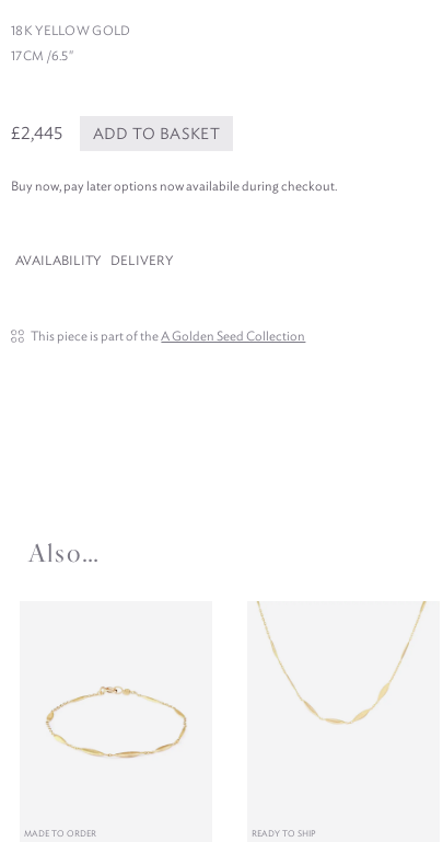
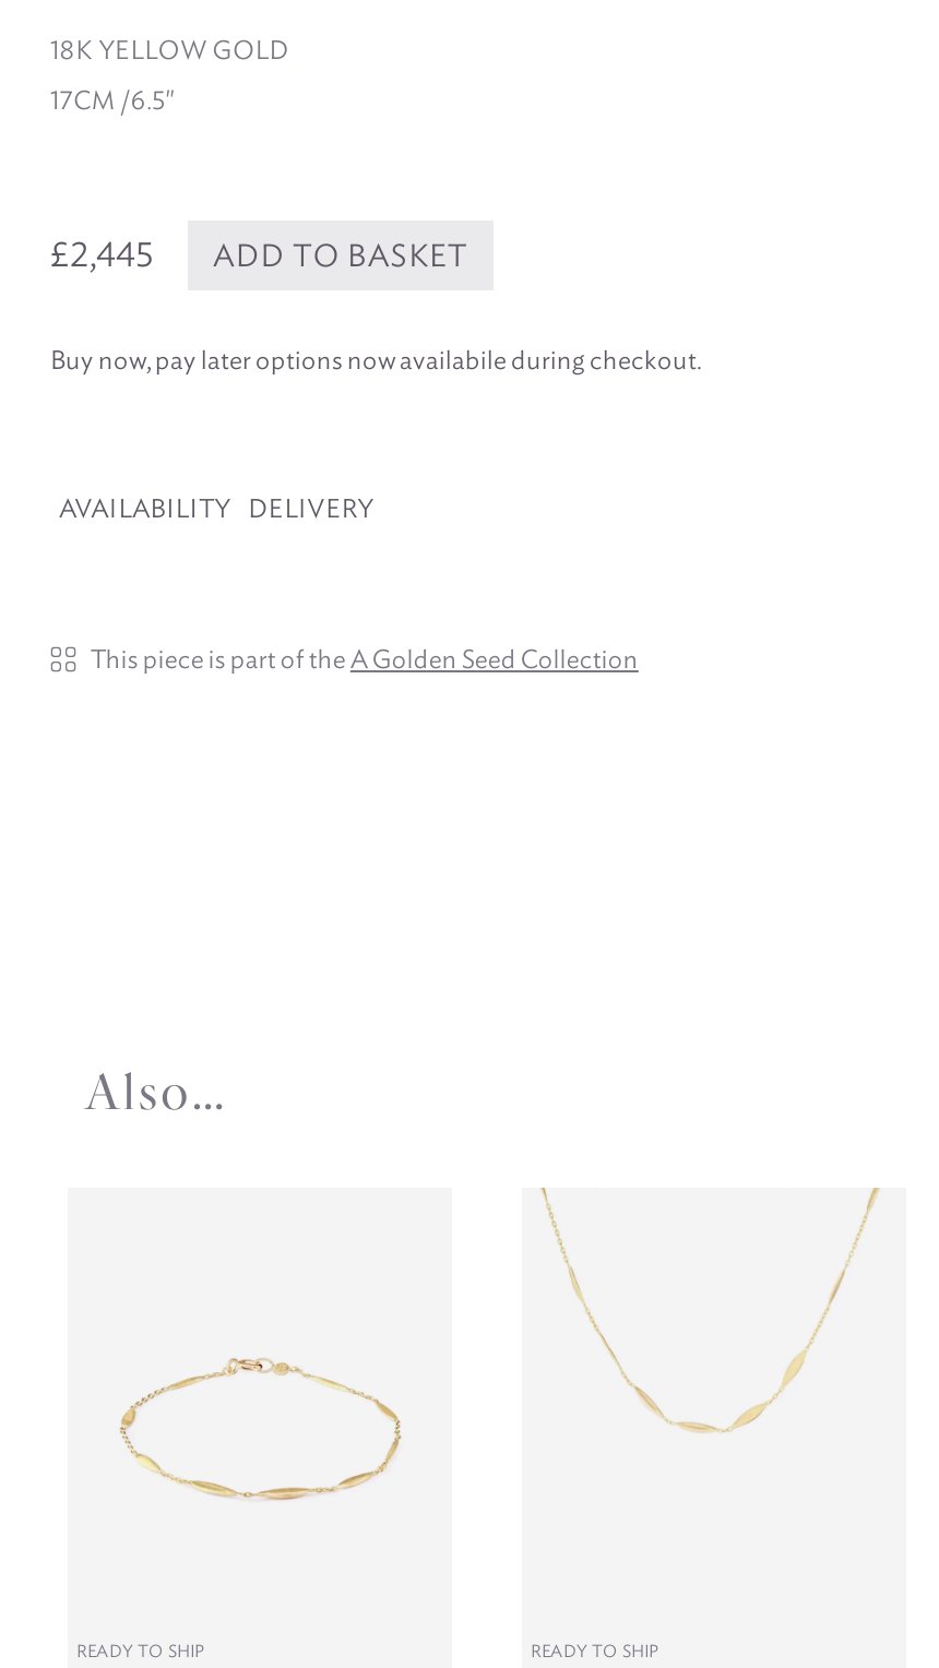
[24,827,96,838] MADE TO ORDER -> [76,1639,203,1661] READY TO SHIP

